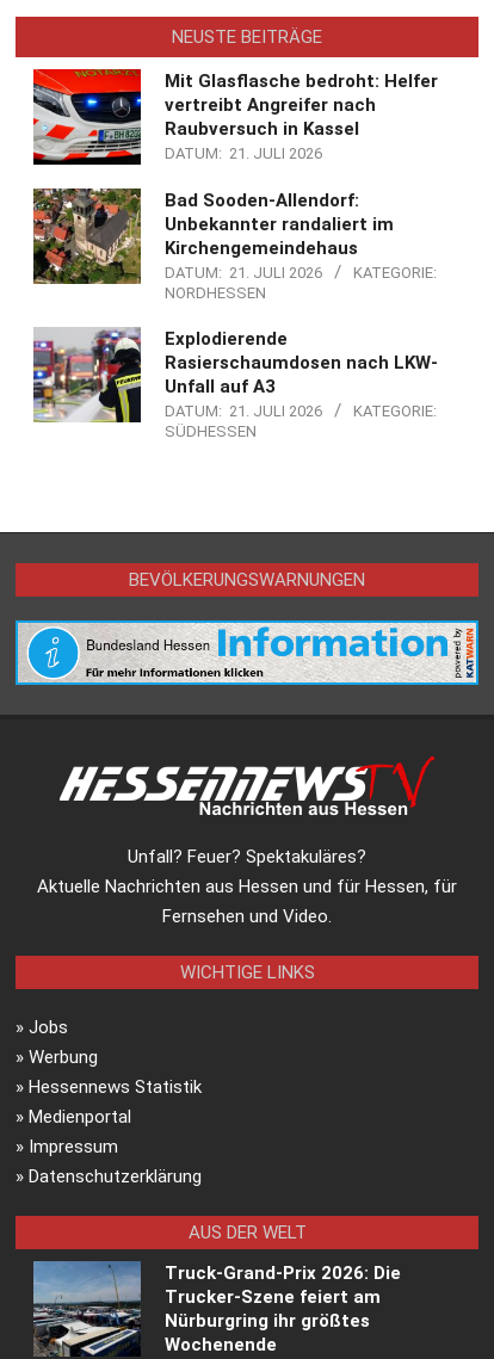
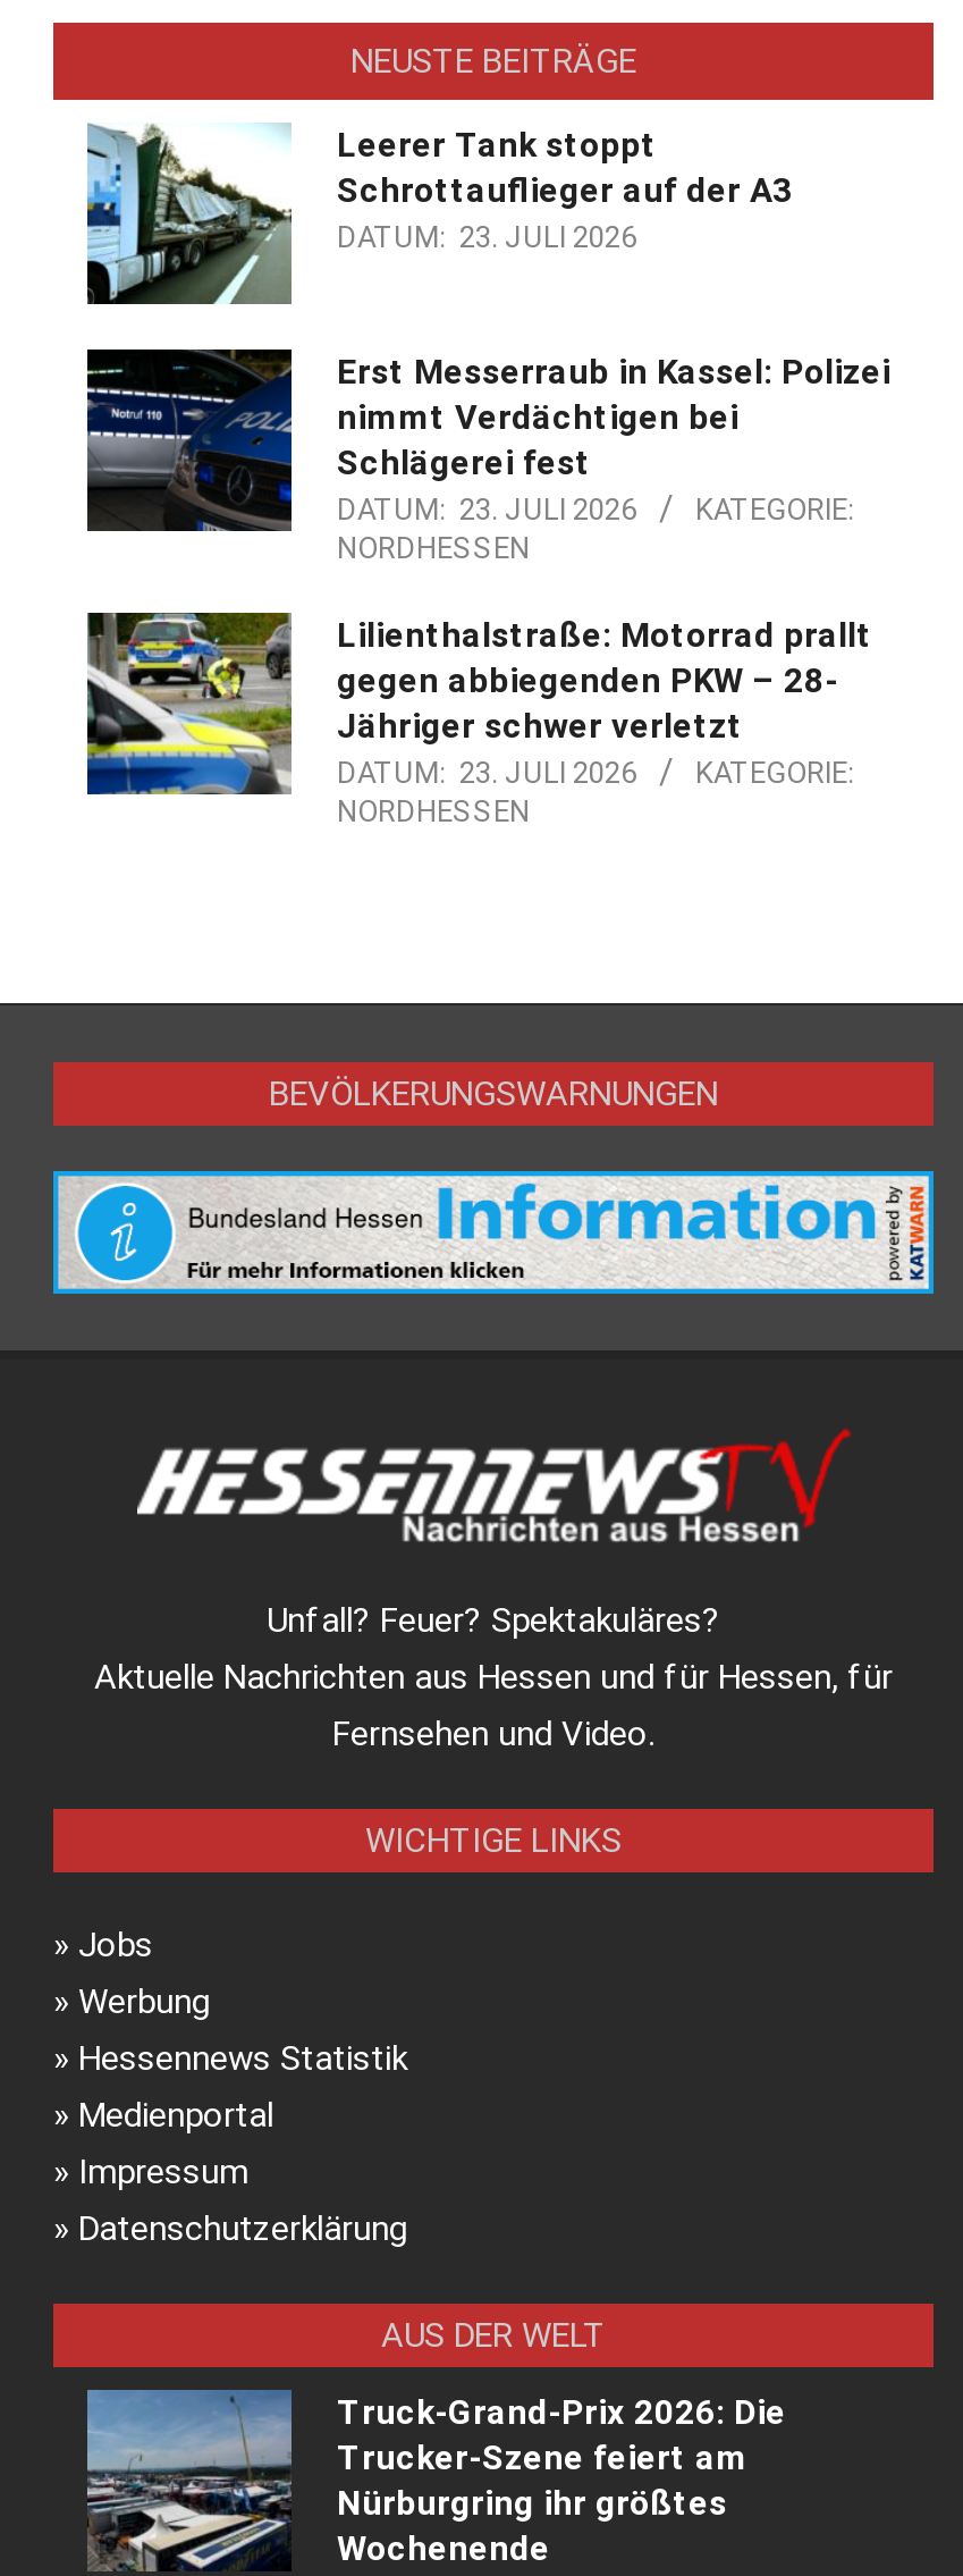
[32,68,438,166] [image] | Mit Glasflasche bedroht: Helfer | vertreibt Angreifer nach | Raubversuch in Kassel | DATUM: 21. JULI 2026 -> [85,123,793,306] [image] | Leerer Tank stoppt | Schrottauflieger auf der A3 | DATUM: 23. JULI 2026
[32,187,394,285] [image] | Bad Sooden-Allendorf: | Unbekannter randaliert im | Kirchengemeindehaus | DATUM: 21. JULI 2026 -> [85,347,890,533] [image] | Erst Messerraub in Kassel: Polizei | nimmt Verdächtigen bei | Schlägerei fest | DATUM: 23. JULI 2026
[33,327,438,424] [image] | Explodierende | Rasierschaumdosen nach LKW- | Unfall auf A3 | DATUM: 21. JULI 2026 -> [85,611,872,797] [image] | Lilienthalstraße: Motorrad prallt | gegen abbiegenden PKW – 28- | Jähriger schwer verletzt | DATUM: 23. JULI 2026
[165,422,257,440] SÜDHESSEN -> [337,794,530,828] NORDHESSEN

